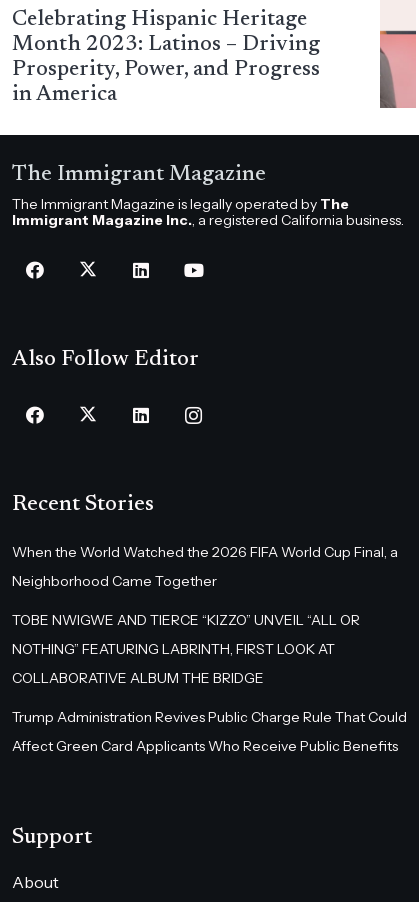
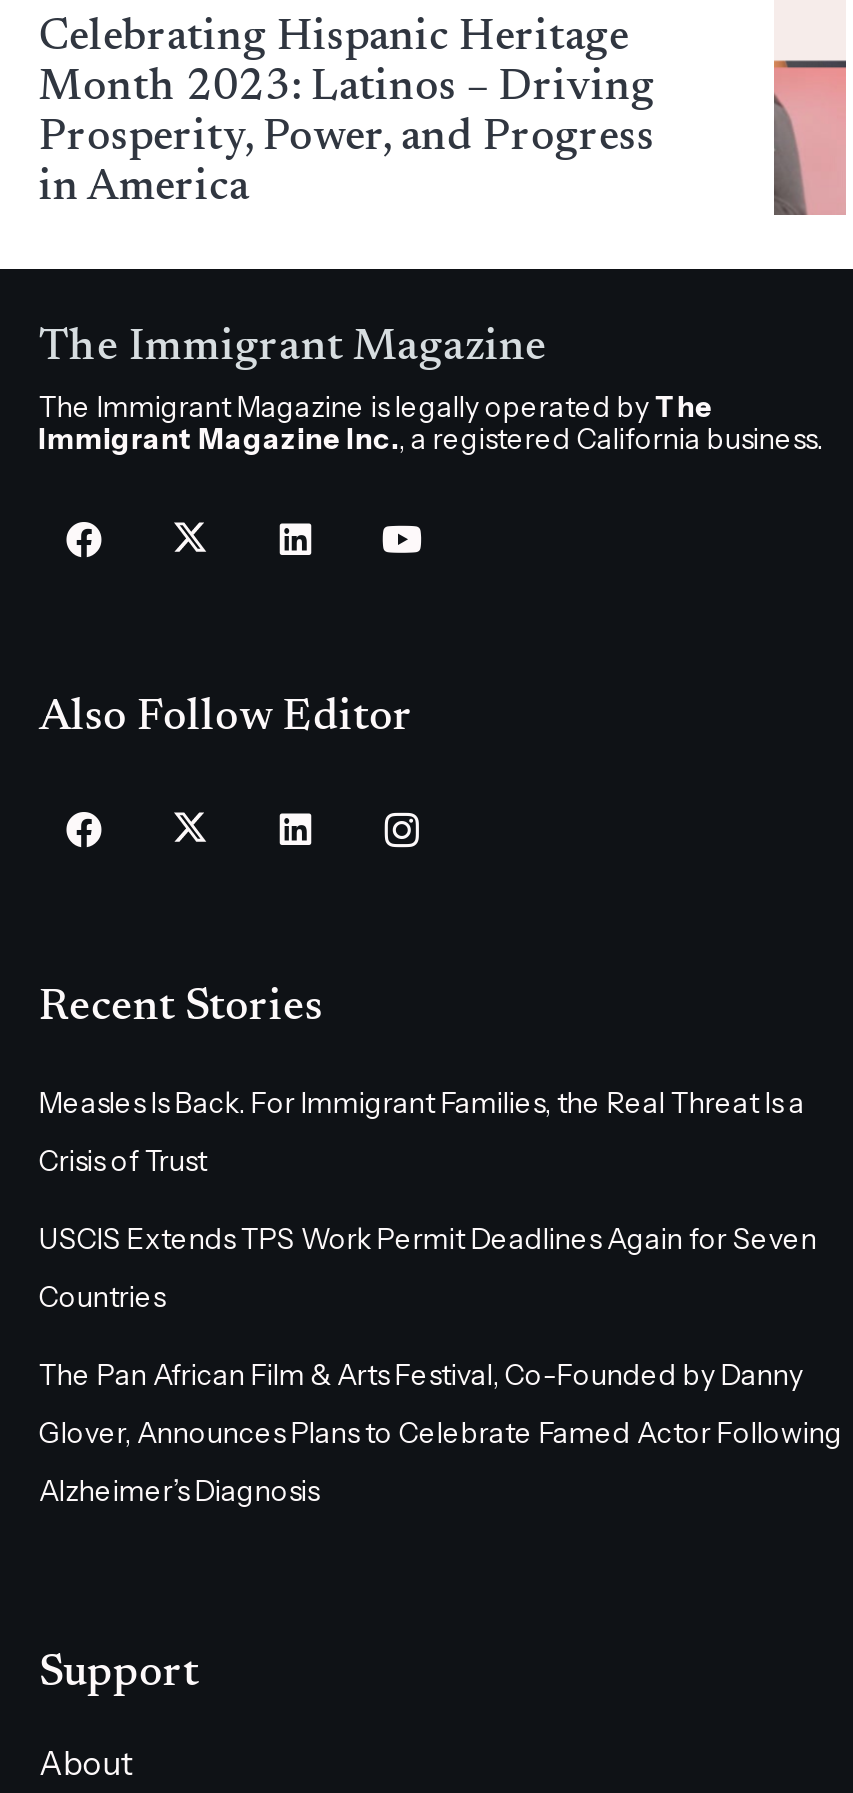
[12,543,398,561] When the World Watched the 2026 FIFA World Cup Final, a -> [39,1084,805,1120] Measles Is Back. For Immigrant Families, the Real Threat Is a
[12,572,217,590] Neighborhood Came Together -> [39,1142,207,1178] Crisis of Trust
[12,611,360,629] TOBE NWIGWE AND TIERCE “KIZZO” UNVEIL “ALL OR -> [39,1220,817,1256] USCIS Extends TPS Work Permit Deadlines Again for Seven
[12,640,335,658] NOTHING” FEATURING LABRINTH, FIRST LOOK AT -> [39,1278,165,1314] Countries
[12,669,264,687] COLLABORATIVE ALBUM THE BRIDGE -> [39,1356,803,1392] The Pan African Film & Arts Festival, Co-Founded by Danny
[12,708,407,726] Trump Administration Revives Public Charge Rule That Could -> [39,1414,843,1450] Glover, Announces Plans to Celebrate Famed Actor Following
[12,737,398,755] Affect Green Card Applicants Who Receive Public Benefits -> [39,1472,319,1508] Alzheimer’s Diagnosis

